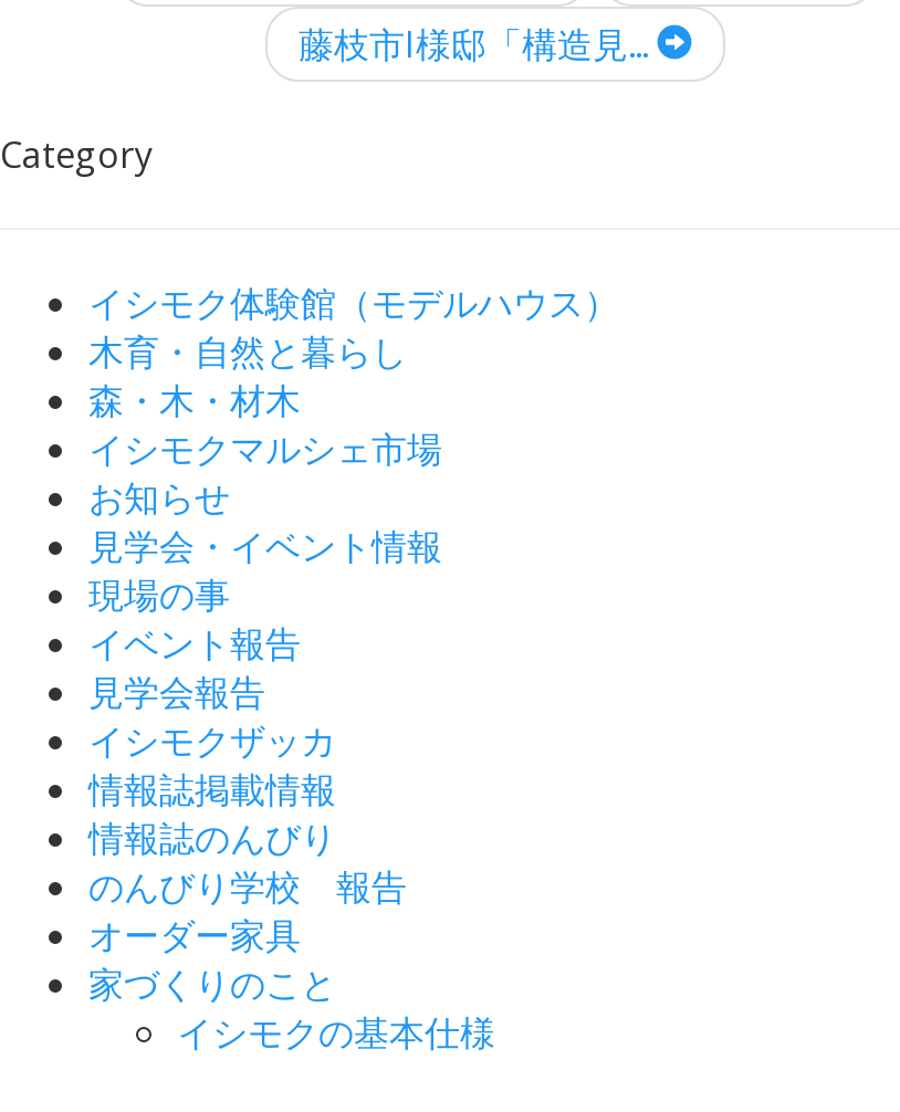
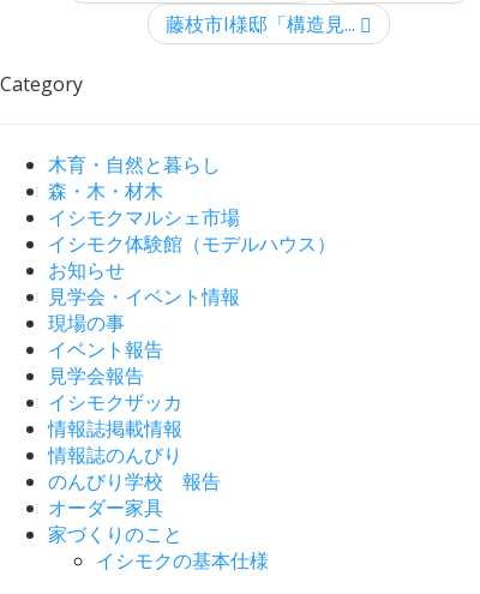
moved [88,278,619,326] -> [48,230,336,256]: イシモク体験館（モデルハウス）
moved [88,326,442,472] -> [48,151,240,230]: 木育・自然と暮らし | 森・木・材木 | イシモクマルシェ市場

